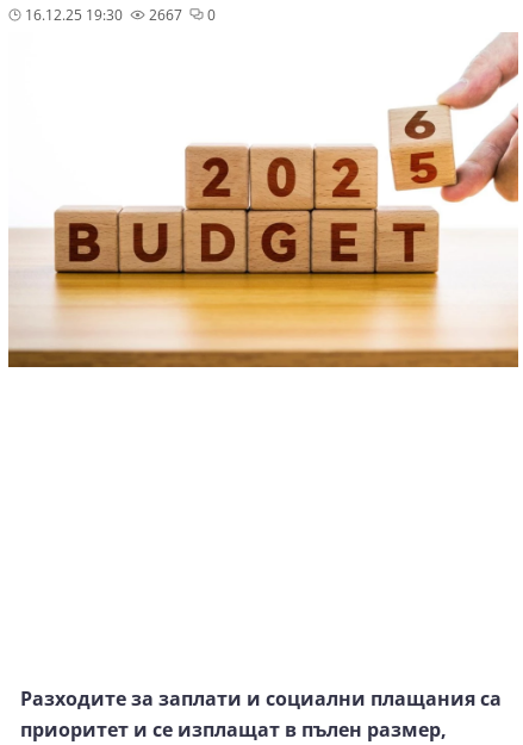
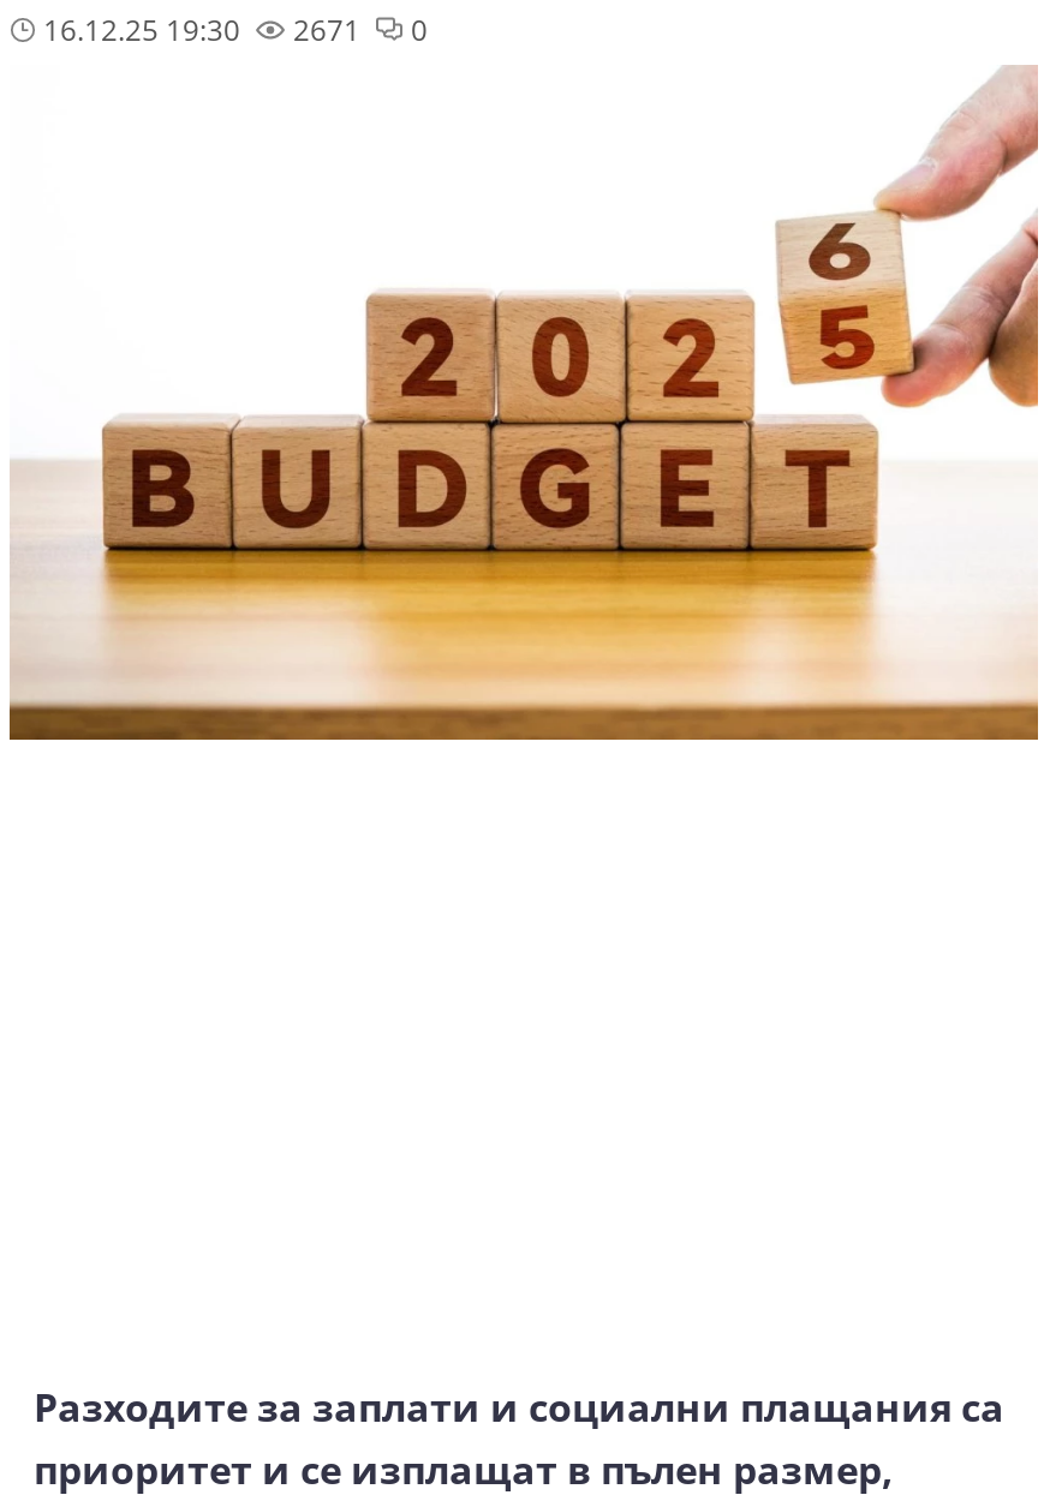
[145,5,182,25] 2667 -> [286,10,360,50] 2671

